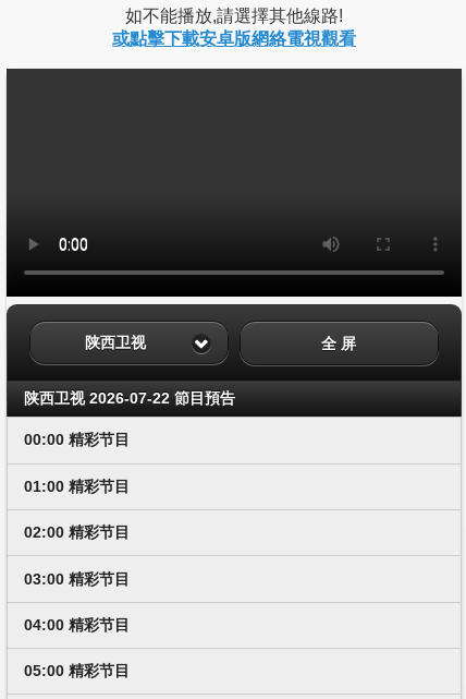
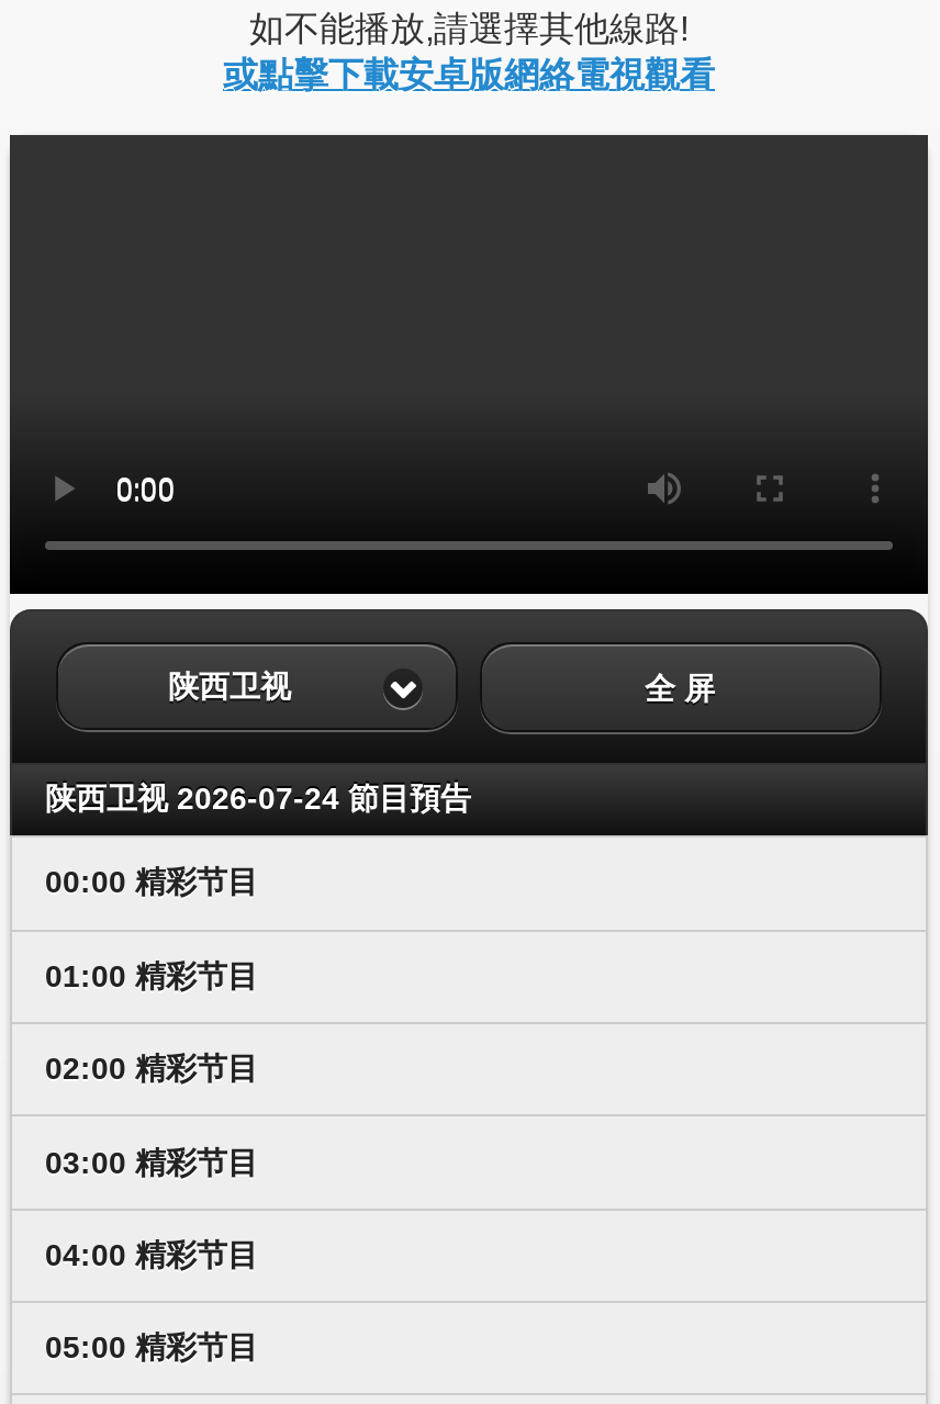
[24,390,235,407] 陕西卫视 2026-07-22 節目預告 -> [45,781,471,816] 陕西卫视 2026-07-24 節目預告

